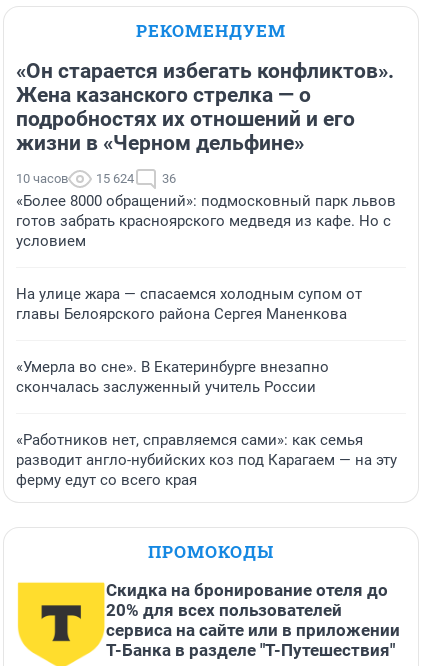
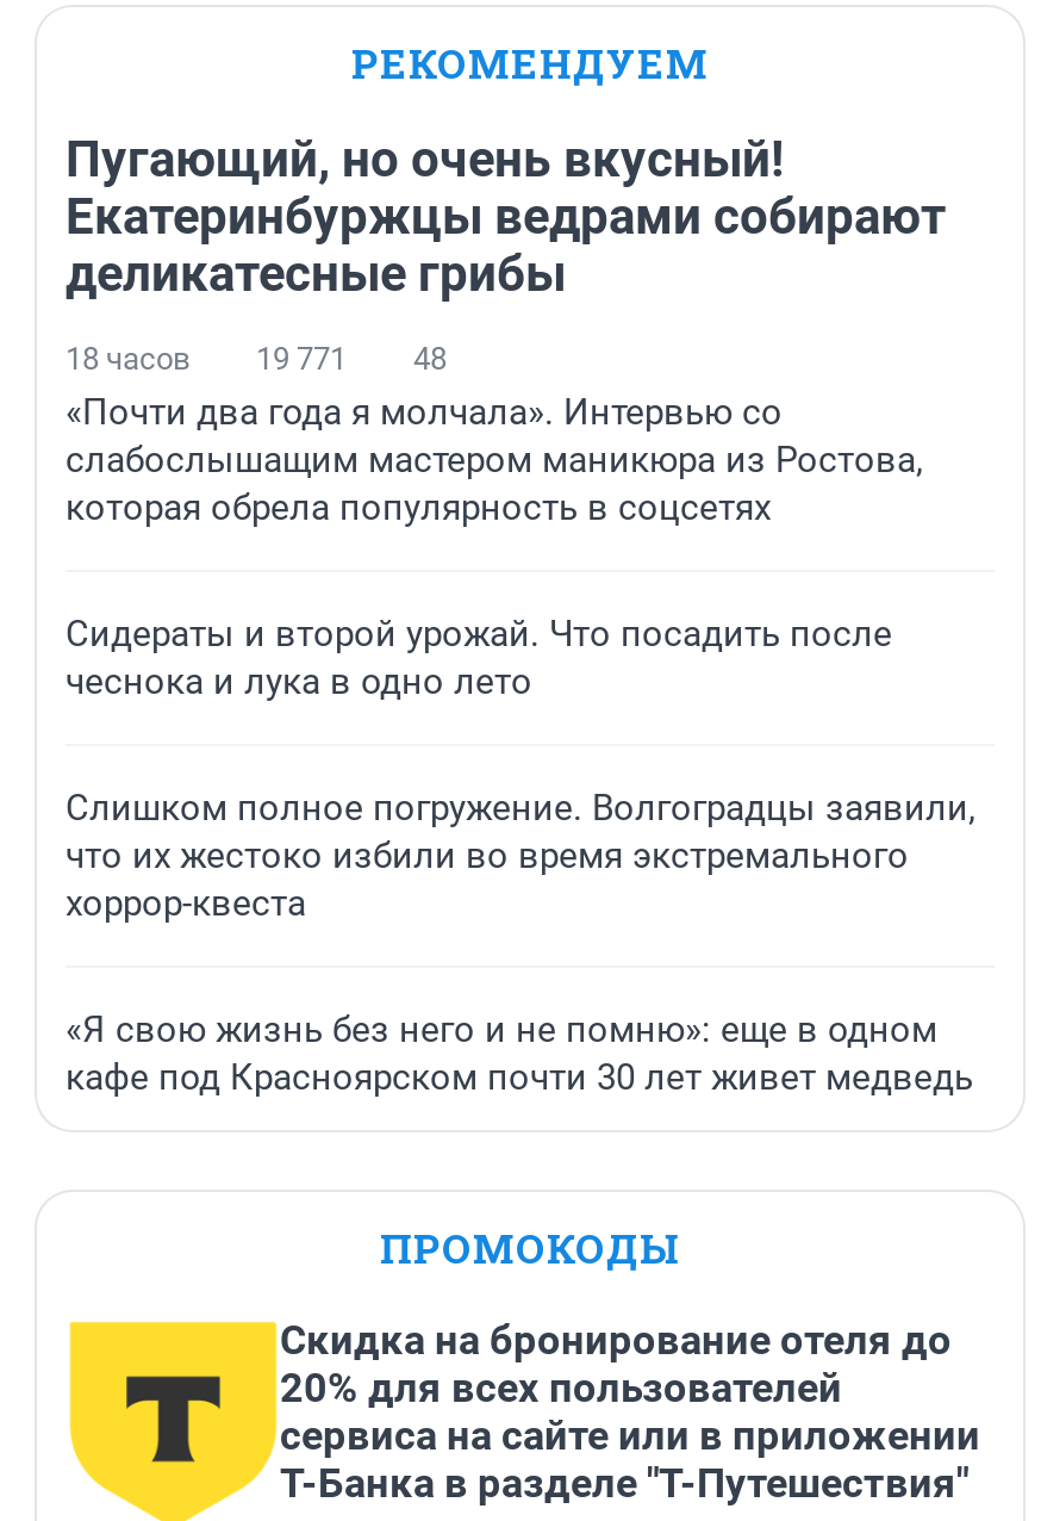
[16,59,394,155] «Он старается избегать конфликтов». | Жена казанского стрелка — о | подробностях их отношений и его | жизни в «Черном дельфине» -> [66,131,947,303] Пугающий, но очень вкусный! | Екатеринбуржцы ведрами собирают | деликатесные грибы
[16,171,396,250] 10 часов | 15 624 | 36 | «Более 8000 обращений»: подмосковный парк львов | готов забрать красноярского медведя из кафе. Но с | условием -> [66,341,923,529] 18 часов | 19 771 | 48 | «Почти два года я молчала». Интервью со | слабослышащим мастером маникюра из Ростова, | которая обрела популярность в соцсетях
[16,285,362,323] На улице жара — спасаемся холодным супом от | главы Белоярского района Сергея Маненкова -> [66,613,892,704] Сидераты и второй урожай. Что посадить после | чеснока и лука в одно лето
[16,358,329,396] «Умерла во сне». В Екатеринбурге внезапно | скончалась заслуженный учитель России -> [66,787,975,925] Слишком полное погружение. Волгоградцы заявили, | что их жестоко избили во время экстремального | хоррор-квеста
[16,431,397,489] «Работников нет, справляемся сами»: как семья | разводит англо-нубийских коз под Карагаем — на эту | ферму едут со всего края -> [66,1009,973,1099] «Я свою жизнь без него и не помню»: еще в одном | кафе под Красноярском почти 30 лет живет медведь

